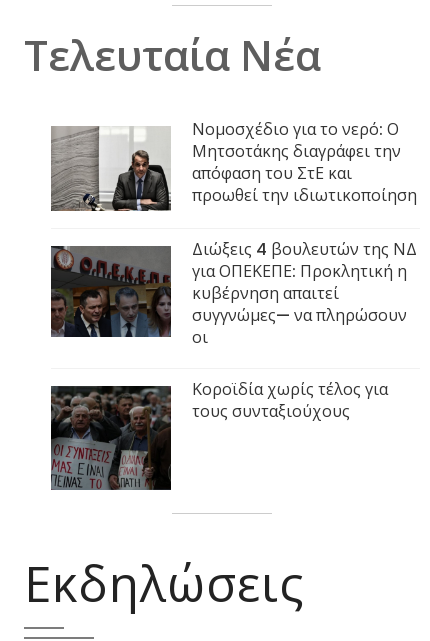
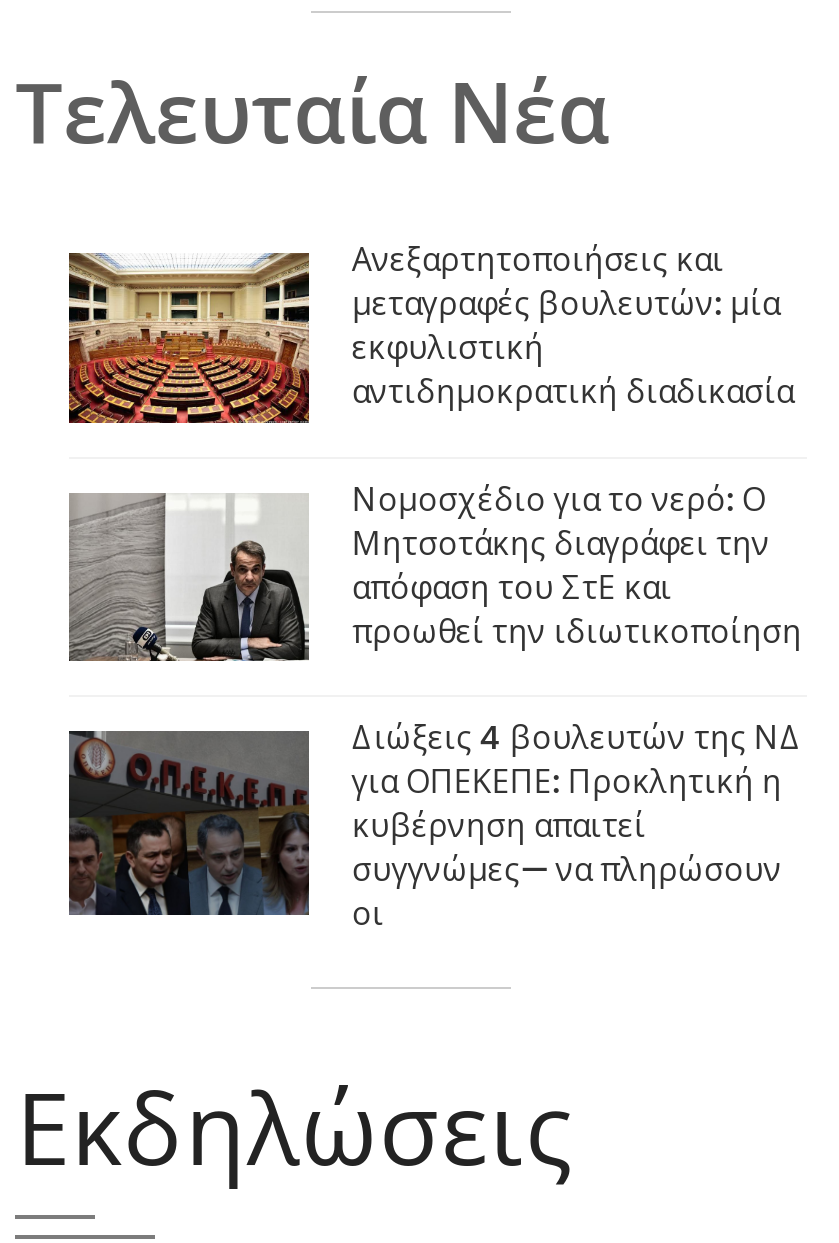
none -> [67,237,794,425] [image] | Ανεξαρτητοποιήσεις και | μεταγραφές βουλευτών: μία | εκφυλιστική | αντιδημοκρατική διαδικασία
moved [49,118,417,349] -> [65,476,802,938]: [image] | Νομοσχέδιο για το νερό: Ο | Μητσοτάκης διαγράφει την | ... | συγγνώμες— να πληρώσουν | οι
[50,378,388,491] [image] | Κοροϊδία χωρίς τέλος για | τους συνταξιούχους -> none

